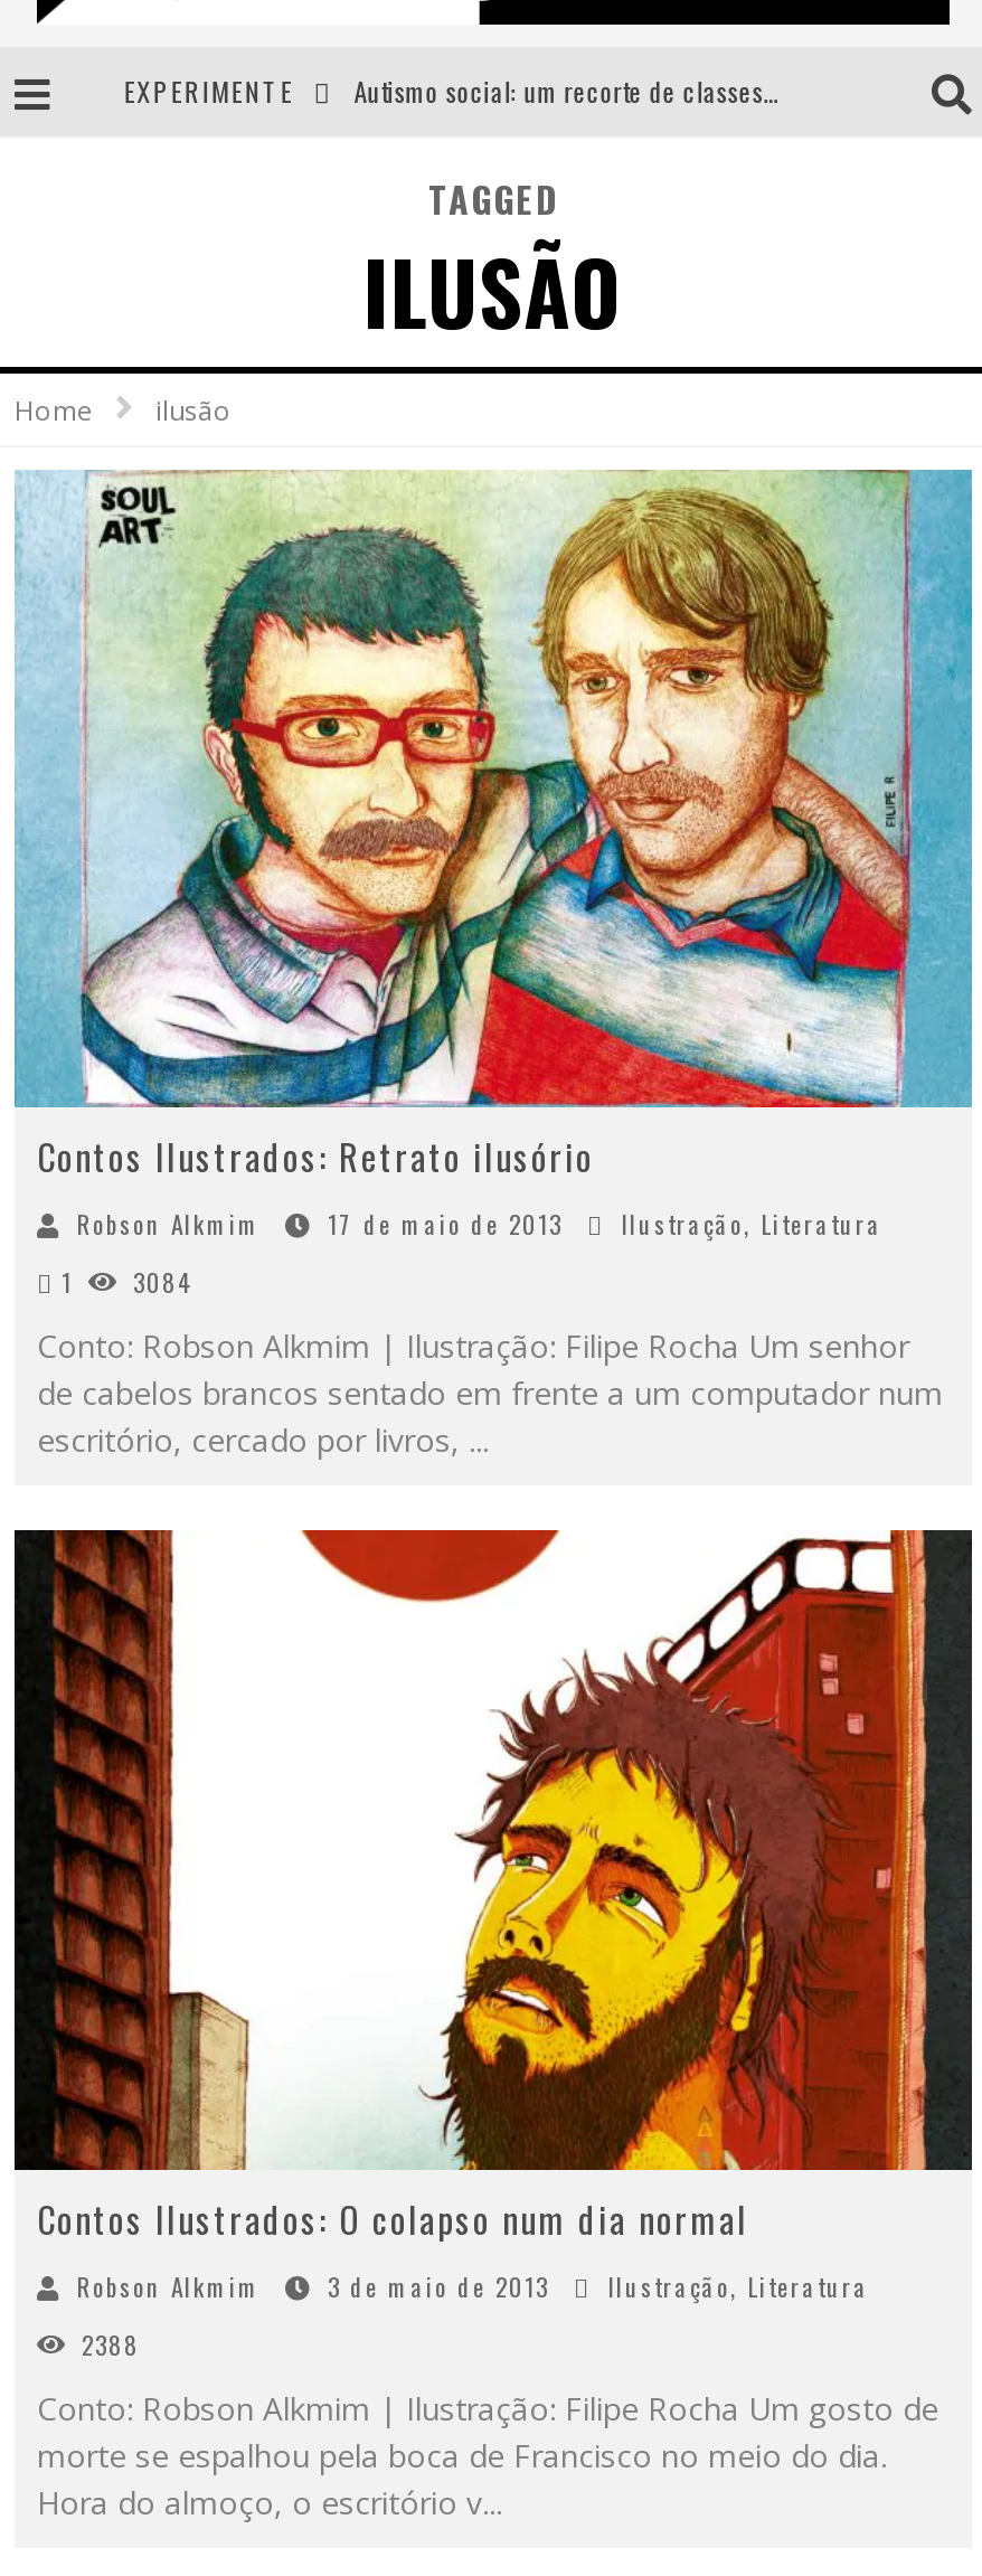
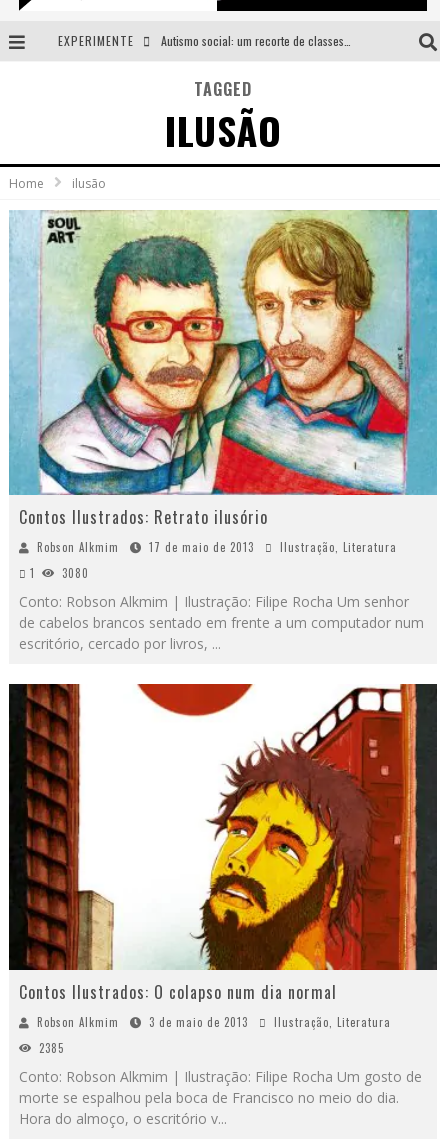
[62,1265,191,1300] 1 3084 -> [30,565,89,581] 1 3080
[73,2326,140,2362] 2388 -> [35,1040,64,1056] 2385

